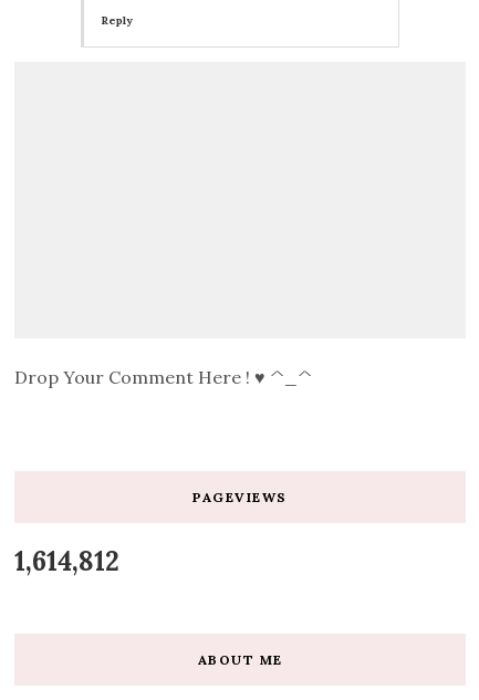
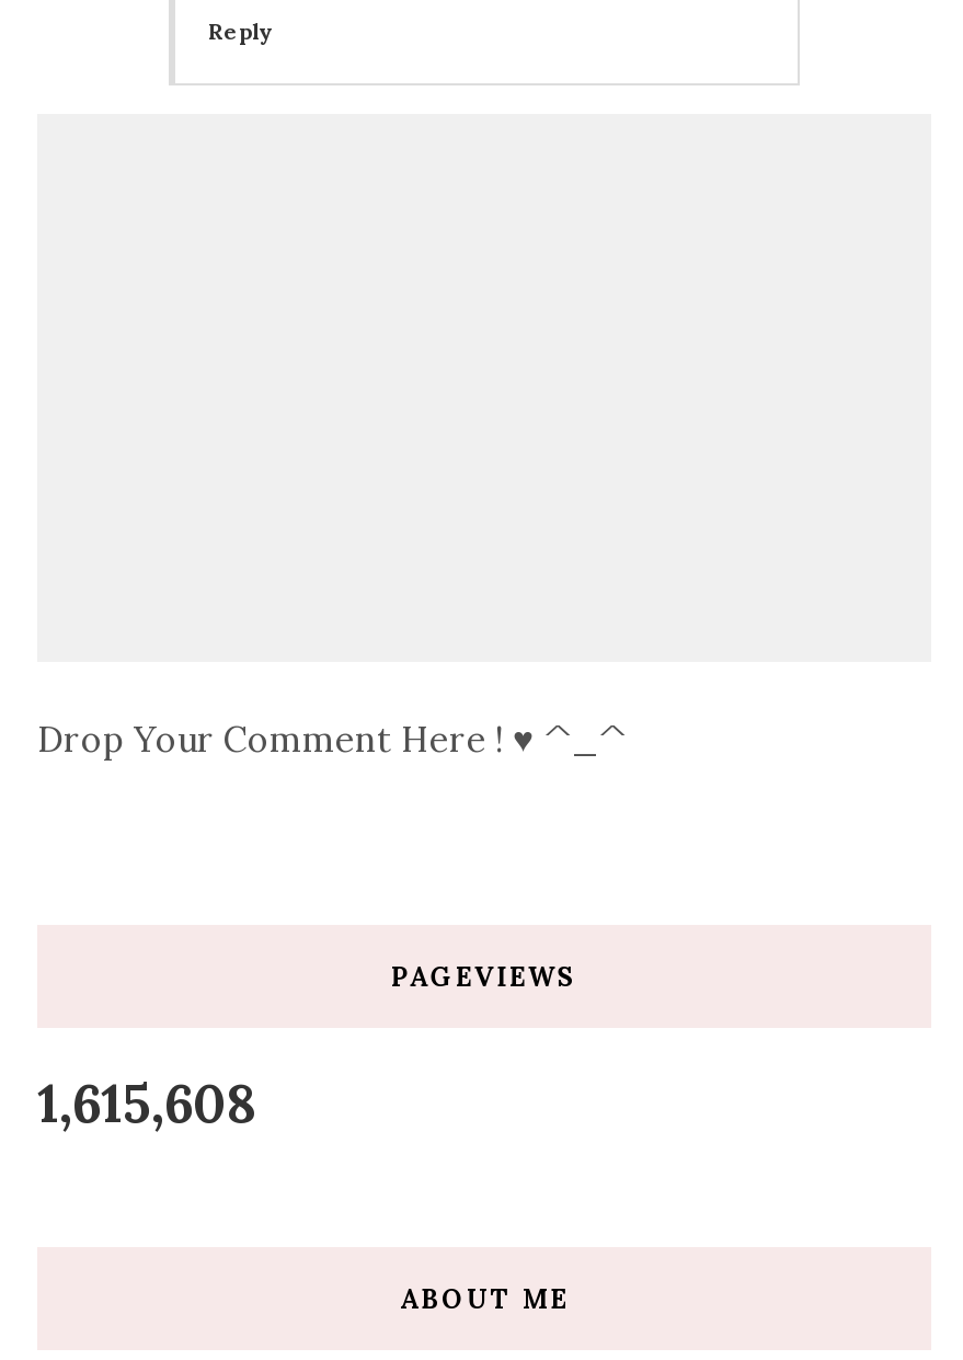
[14,544,119,578] 1,614,812 -> [37,1070,256,1138] 1,615,608

